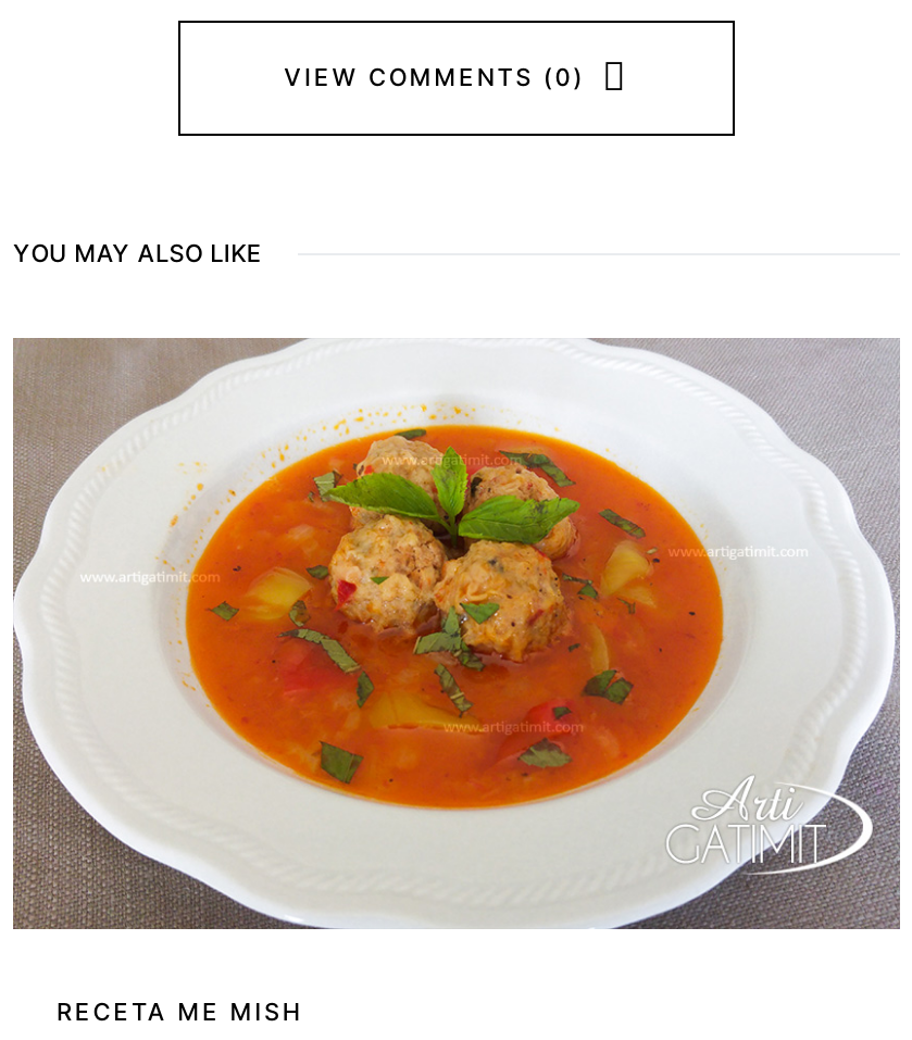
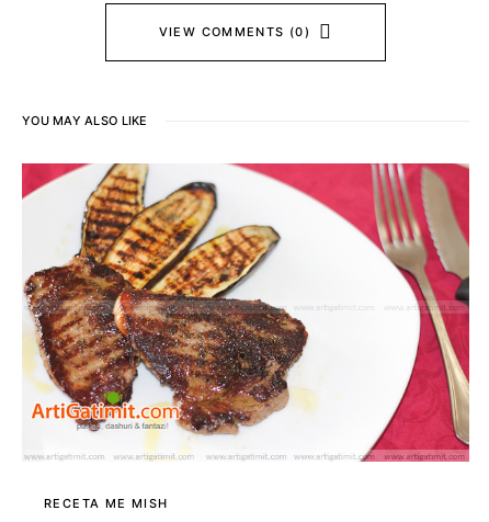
[11,338,900,931] [image] -> [21,162,470,463] [image]

